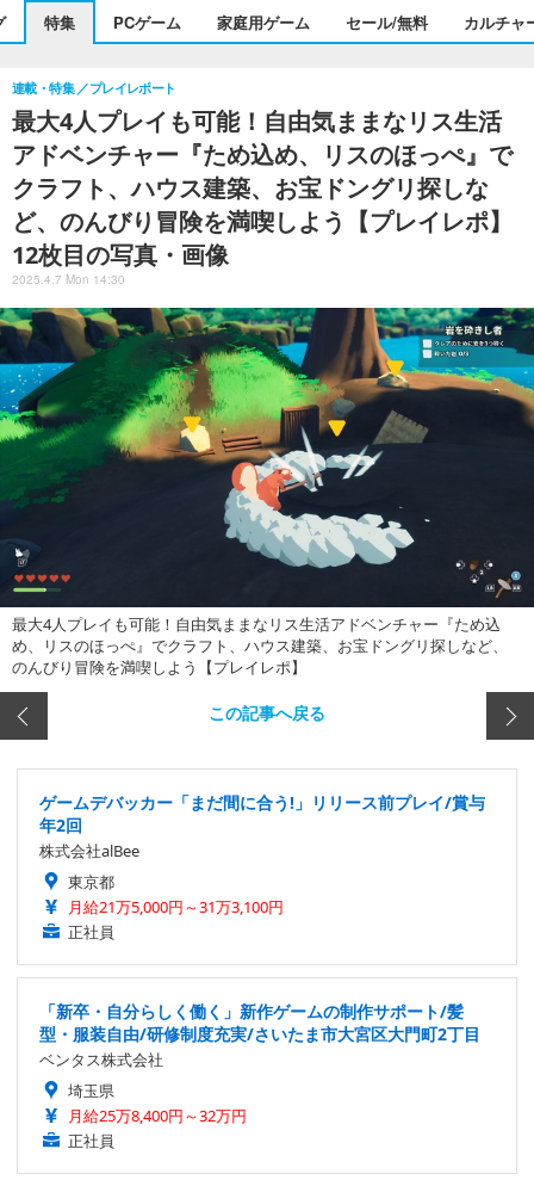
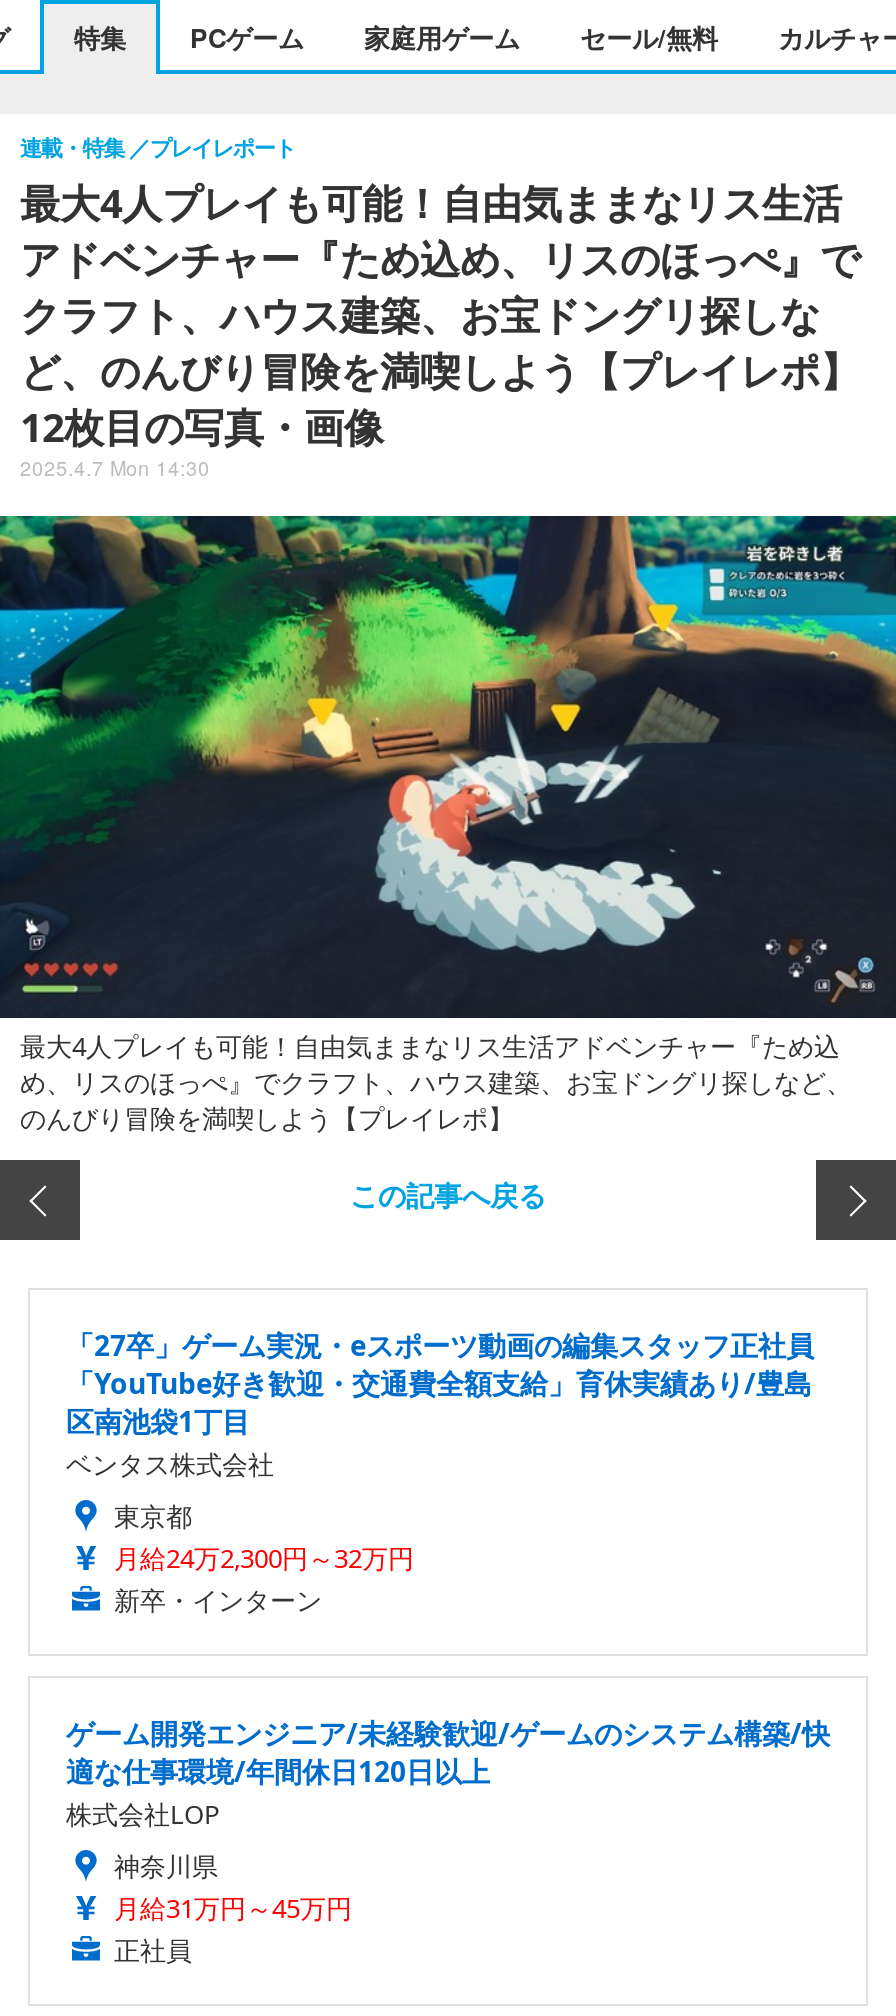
[39,792,485,862] ゲームデバッカー「まだ間に合う!」リリース前プレイ/賞与 | 年2回 | 株式会社alBee -> [66,1327,814,1441] 「27卒」ゲーム実況・eスポーツ動画の編集スタッフ正社員 | 「YouTube好き歓迎・交通費全額支給」育休実績あり/豊島 | 区南池袋1丁目
[68,897,284,943] 月給21万5,000円～31万3,100円 | 正社員 -> [114,1541,414,1619] 月給24万2,300円～32万円 | 新卒・インターン
[39,1000,480,1127] 「新卒・自分らしく働く」新作ゲームの制作サポート/髪 | 型・服装自由/研修制度充実/さいたま市大宮区大門町2丁目 | 埼玉県 | 月給25万8,400円～32万円 -> [66,1715,830,1927] ゲーム開発エンジニア/未経験歓迎/ゲームのシステム構築/快 | 適な仕事環境/年間休日120日以上 | 株式会社LOP | 神奈川県 | 月給31万円～45万円
moved [39,1049,163,1071] -> [66,1447,274,1483]: ベンタス株式会社

